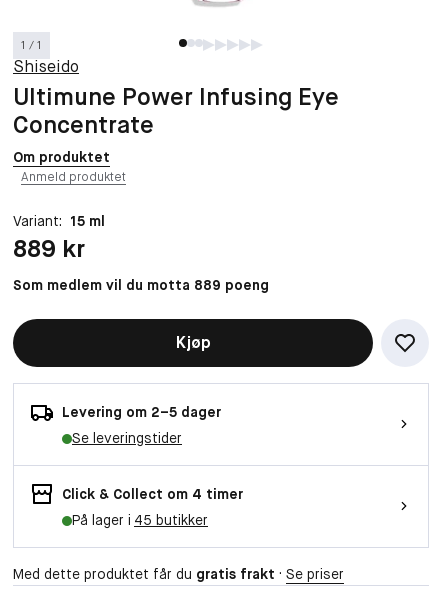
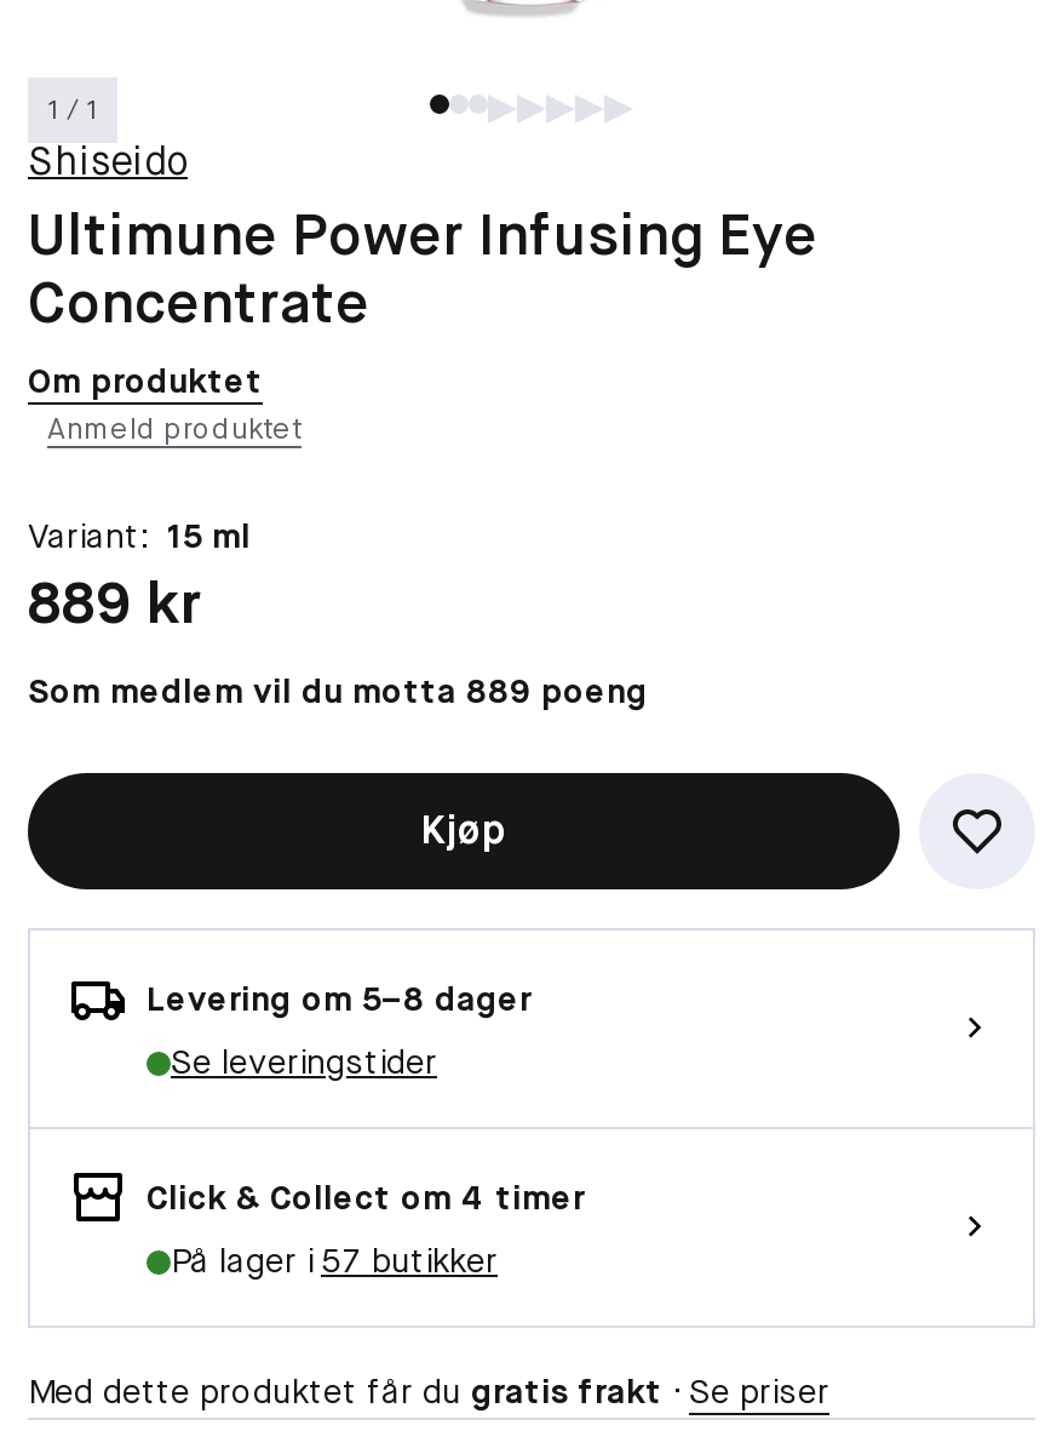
[62,403,221,421] Levering om 2–5 dager -> [147,977,532,1020] Levering om 5–8 dager
[72,511,208,529] På lager i 45 butikker -> [171,1238,498,1282] På lager i 57 butikker

